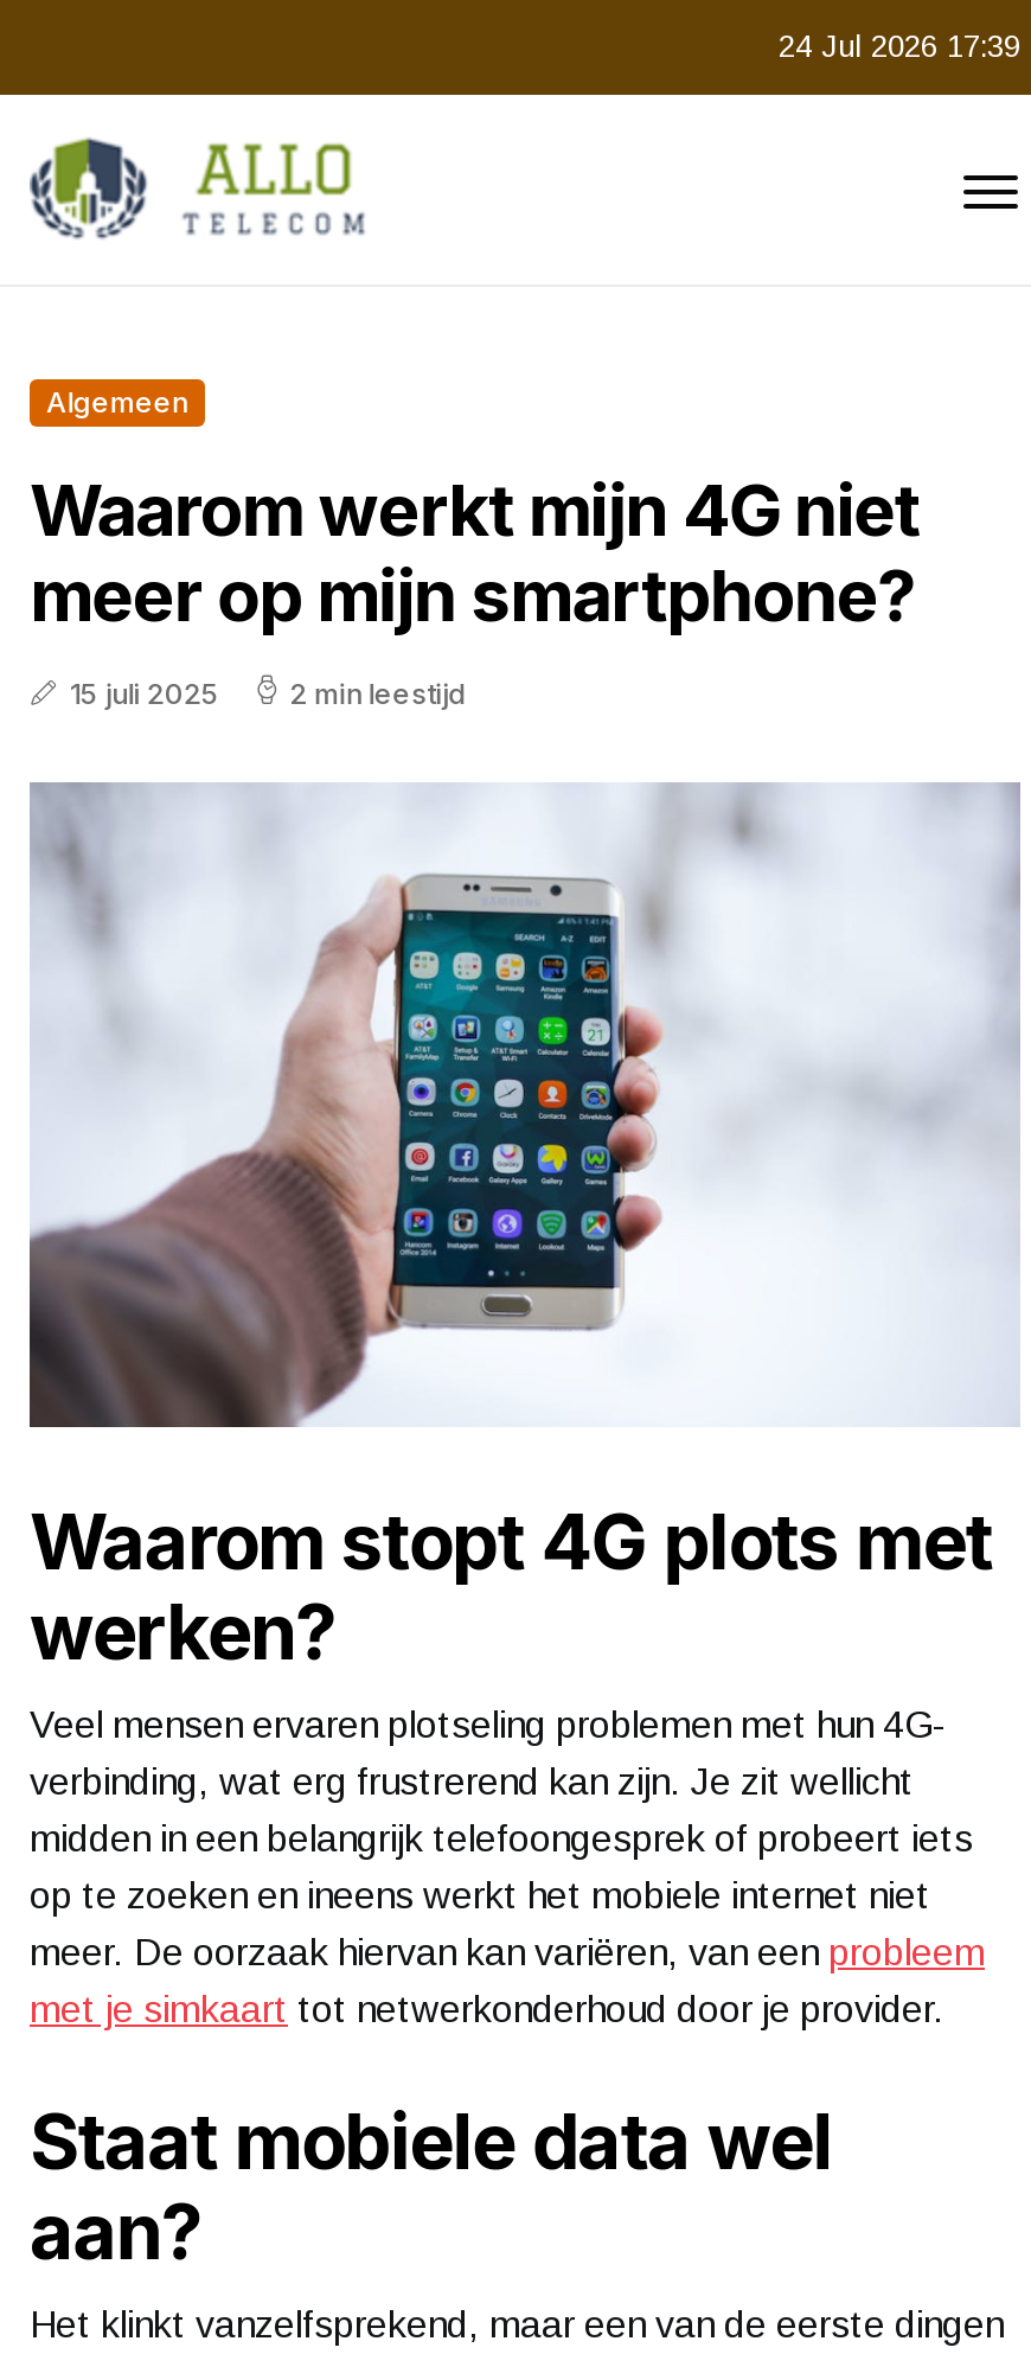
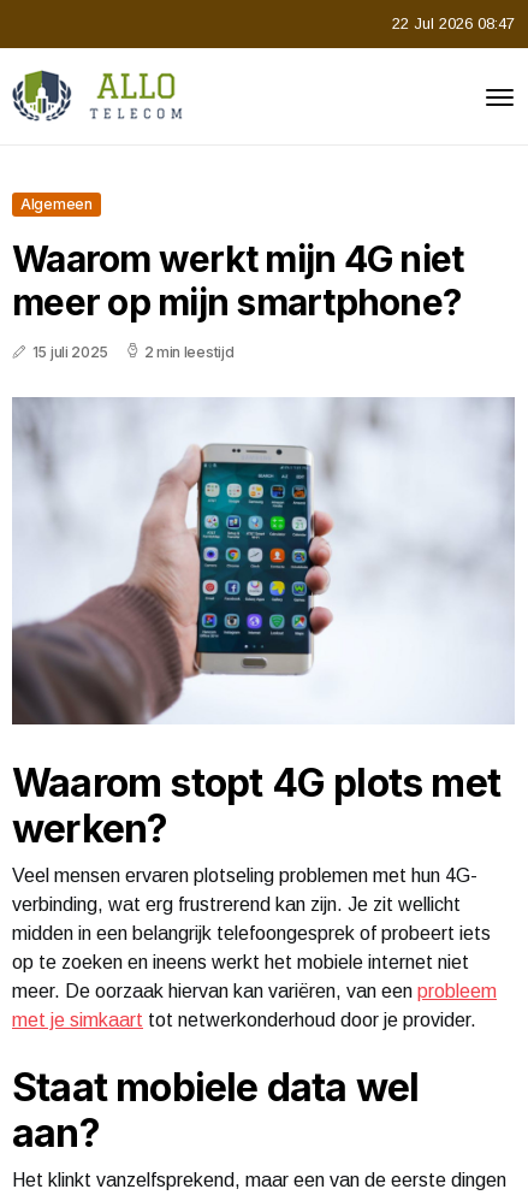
[779,28,1020,64] 24 Jul 2026 17:39 -> [392,14,515,32] 22 Jul 2026 08:47

